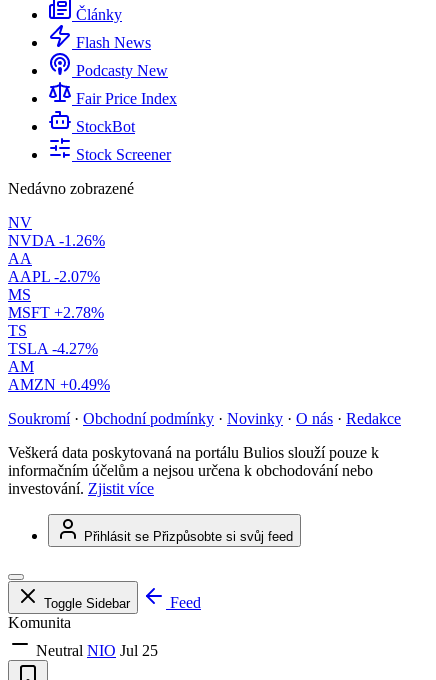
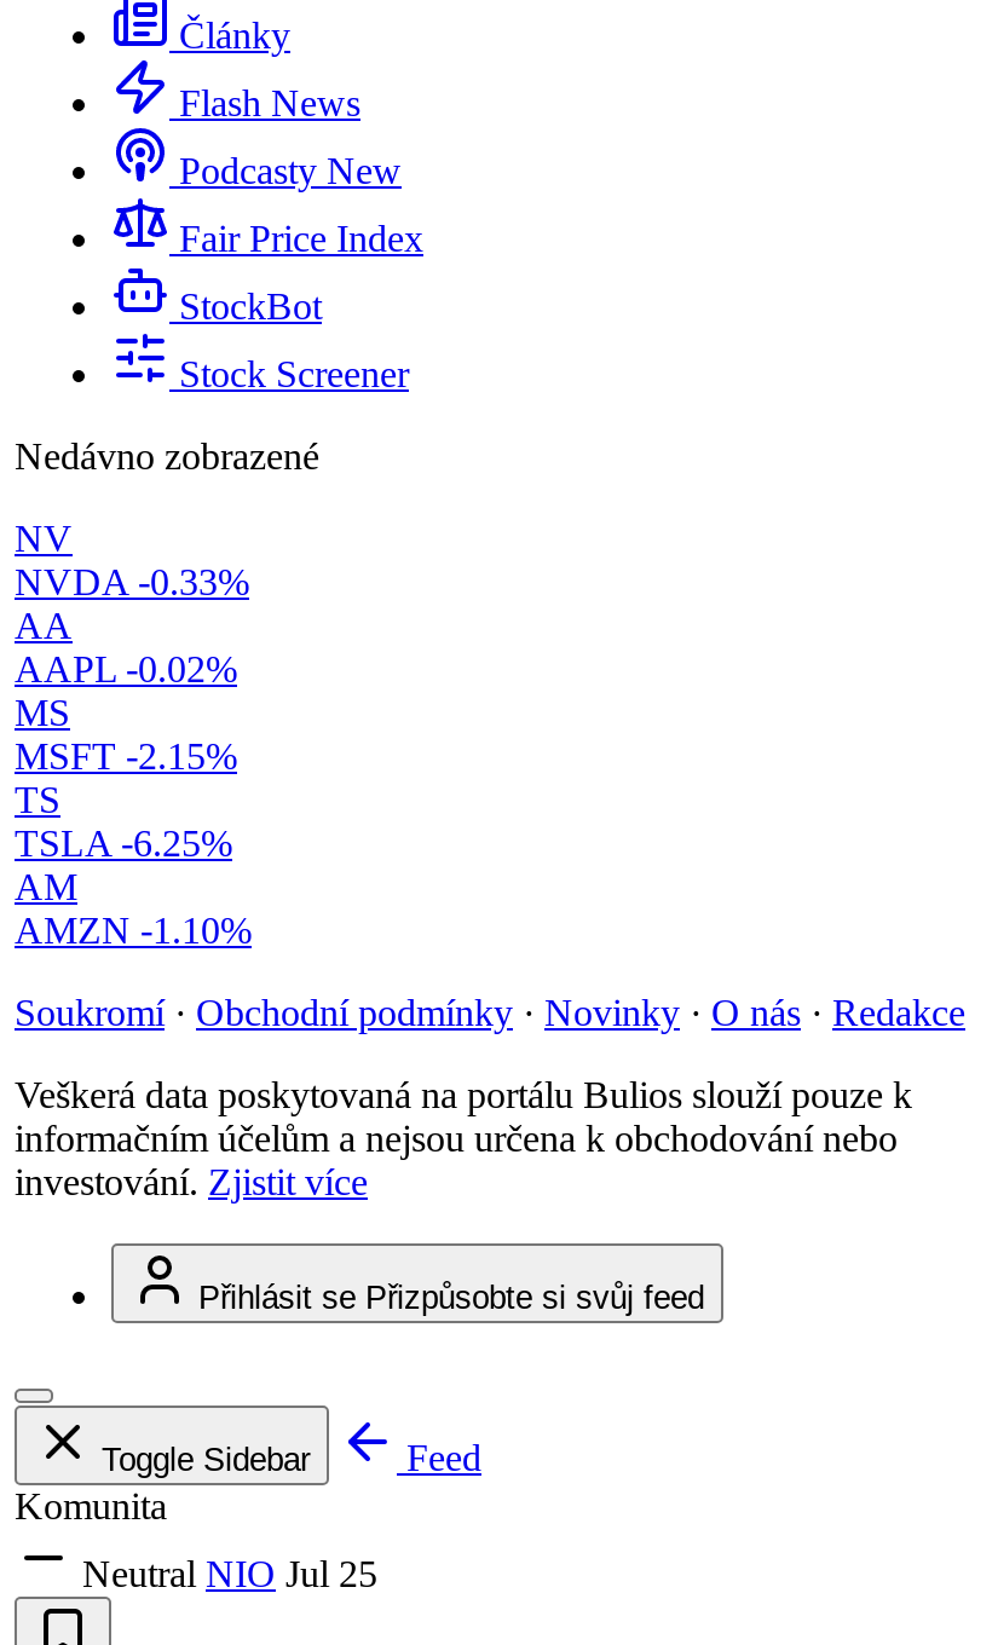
[8,232,105,249] NVDA -1.26% -> [15,561,249,603] NVDA -0.33%
[8,268,100,285] AAPL -2.07% -> [15,649,237,690] AAPL -0.02%
[8,304,104,321] MSFT +2.78% -> [15,736,237,777] MSFT -2.15%
[8,340,98,357] TSLA -4.27% -> [15,823,232,864] TSLA -6.25%
[8,376,110,393] AMZN +0.49% -> [15,910,252,951] AMZN -1.10%

